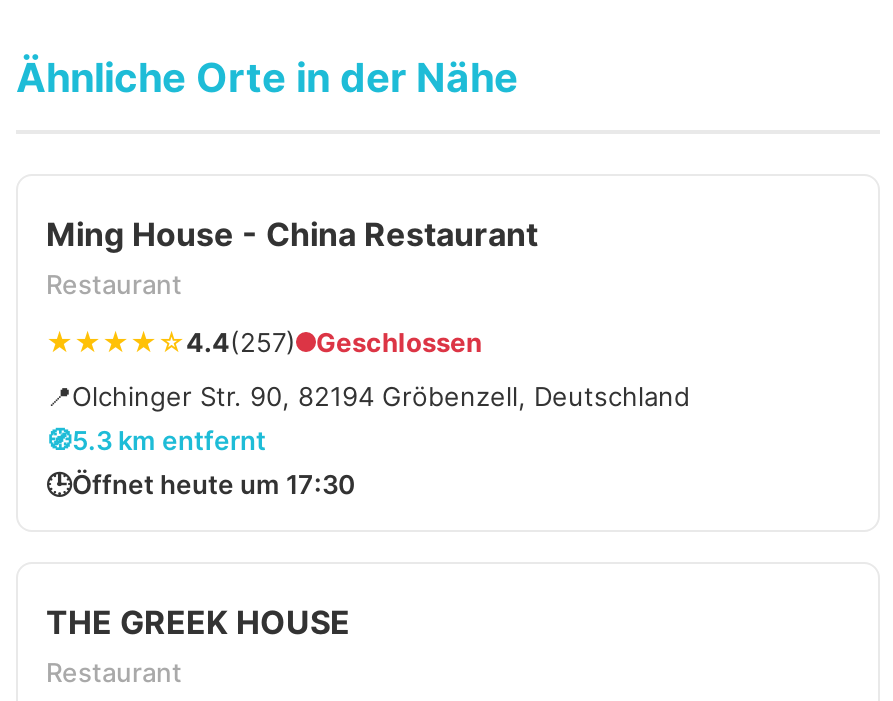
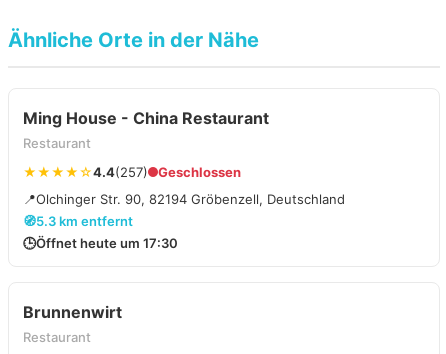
[46,602,350,642] THE GREEK HOUSE -> [23,302,122,322] Brunnenwirt

